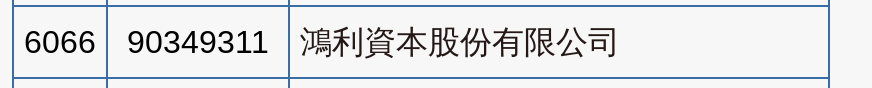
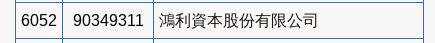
[24,25,620,59] 6066 90349311 鴻利資本股份有限公司 -> [21,12,319,29] 6052 90349311 鴻利資本股份有限公司

